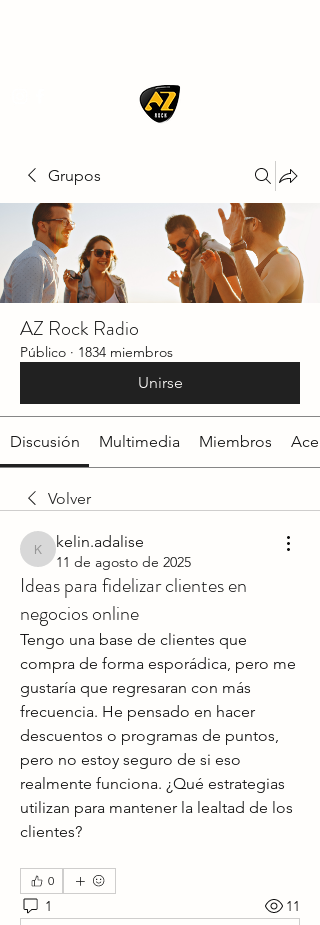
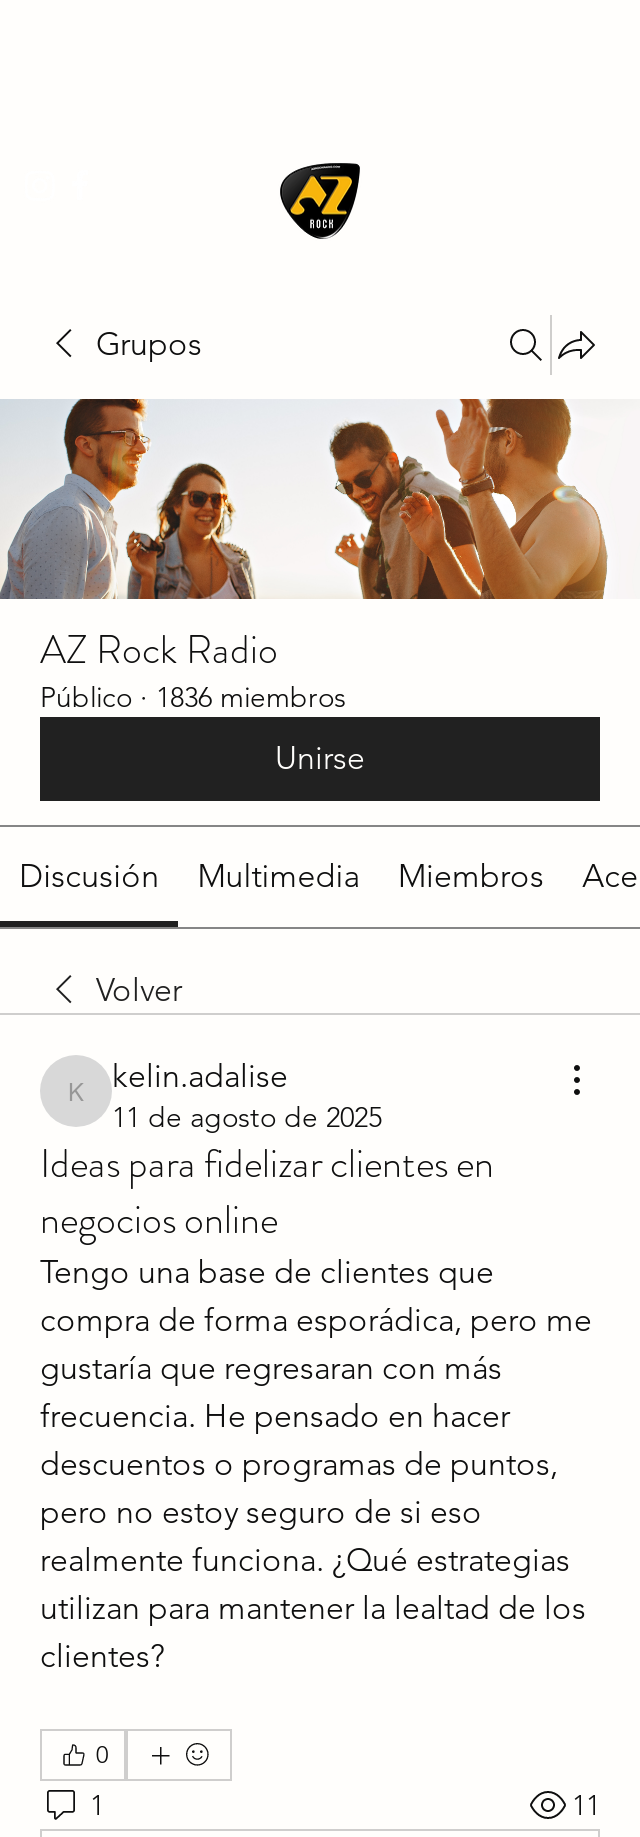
[20,343,173,361] Público · 1834 miembros -> [40,679,346,715] Público · 1836 miembros

